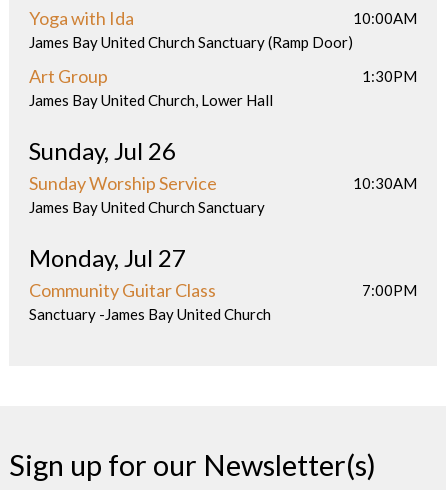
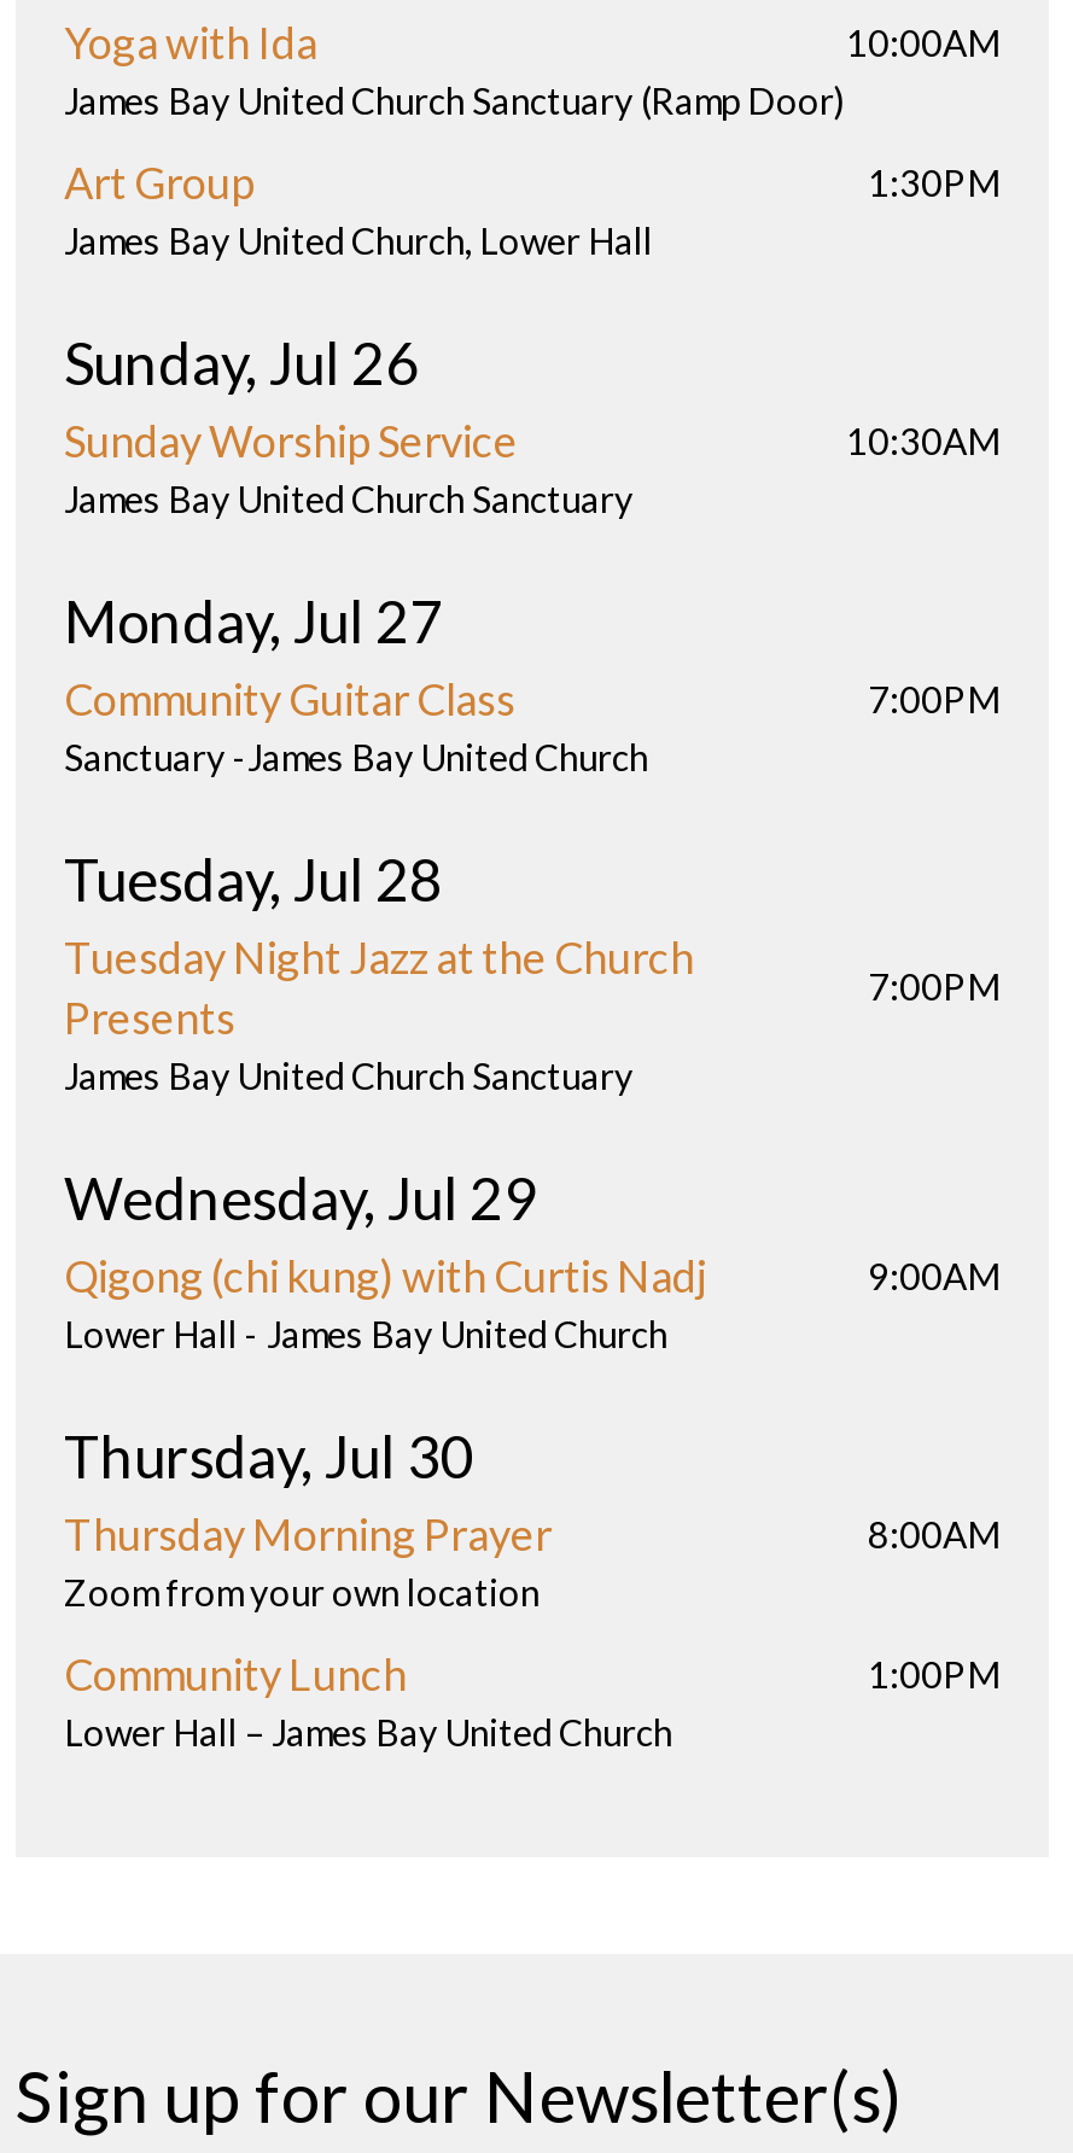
none -> [64,844,694,1044] Tuesday, Jul 28 | Tuesday Night Jazz at the Church | Presents
none -> [64,965,1001,1754] 7:00PM | James Bay United Church Sanctuary | Wednesday, Jul 29 | Qigong (chi kung) with Curtis Nadj | 9:00AM | Lower Hall - James Bay United Church | Thursday, Jul 30 | Thursday Morning Prayer | 8:00AM | Zoom from your own location | Community Lunch | 1:00PM | Lower Hall – James Bay United Church

